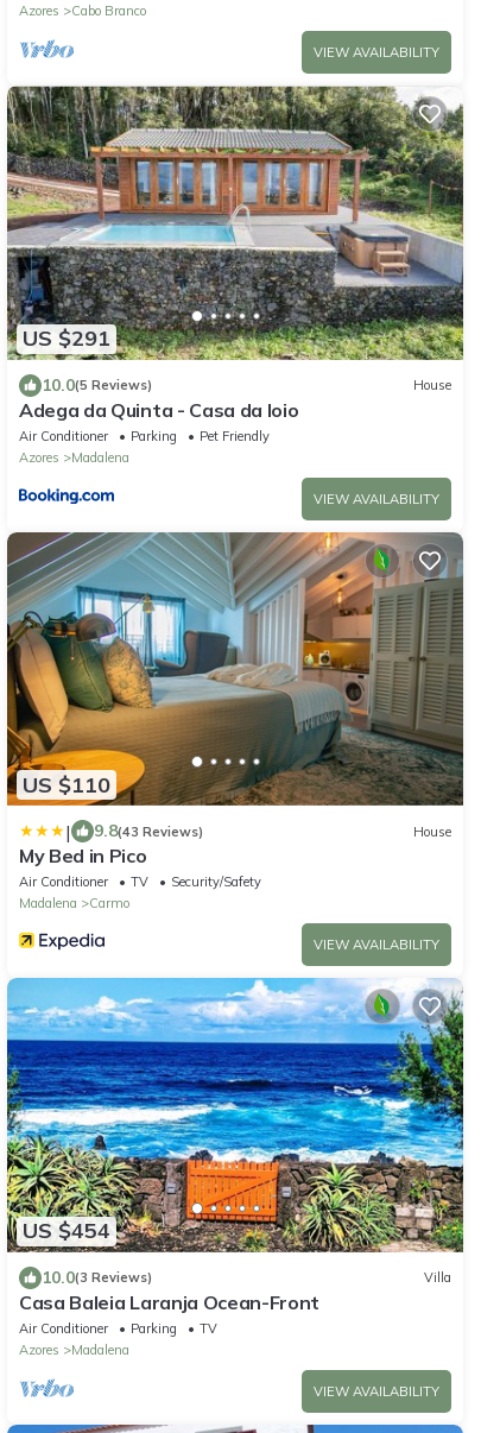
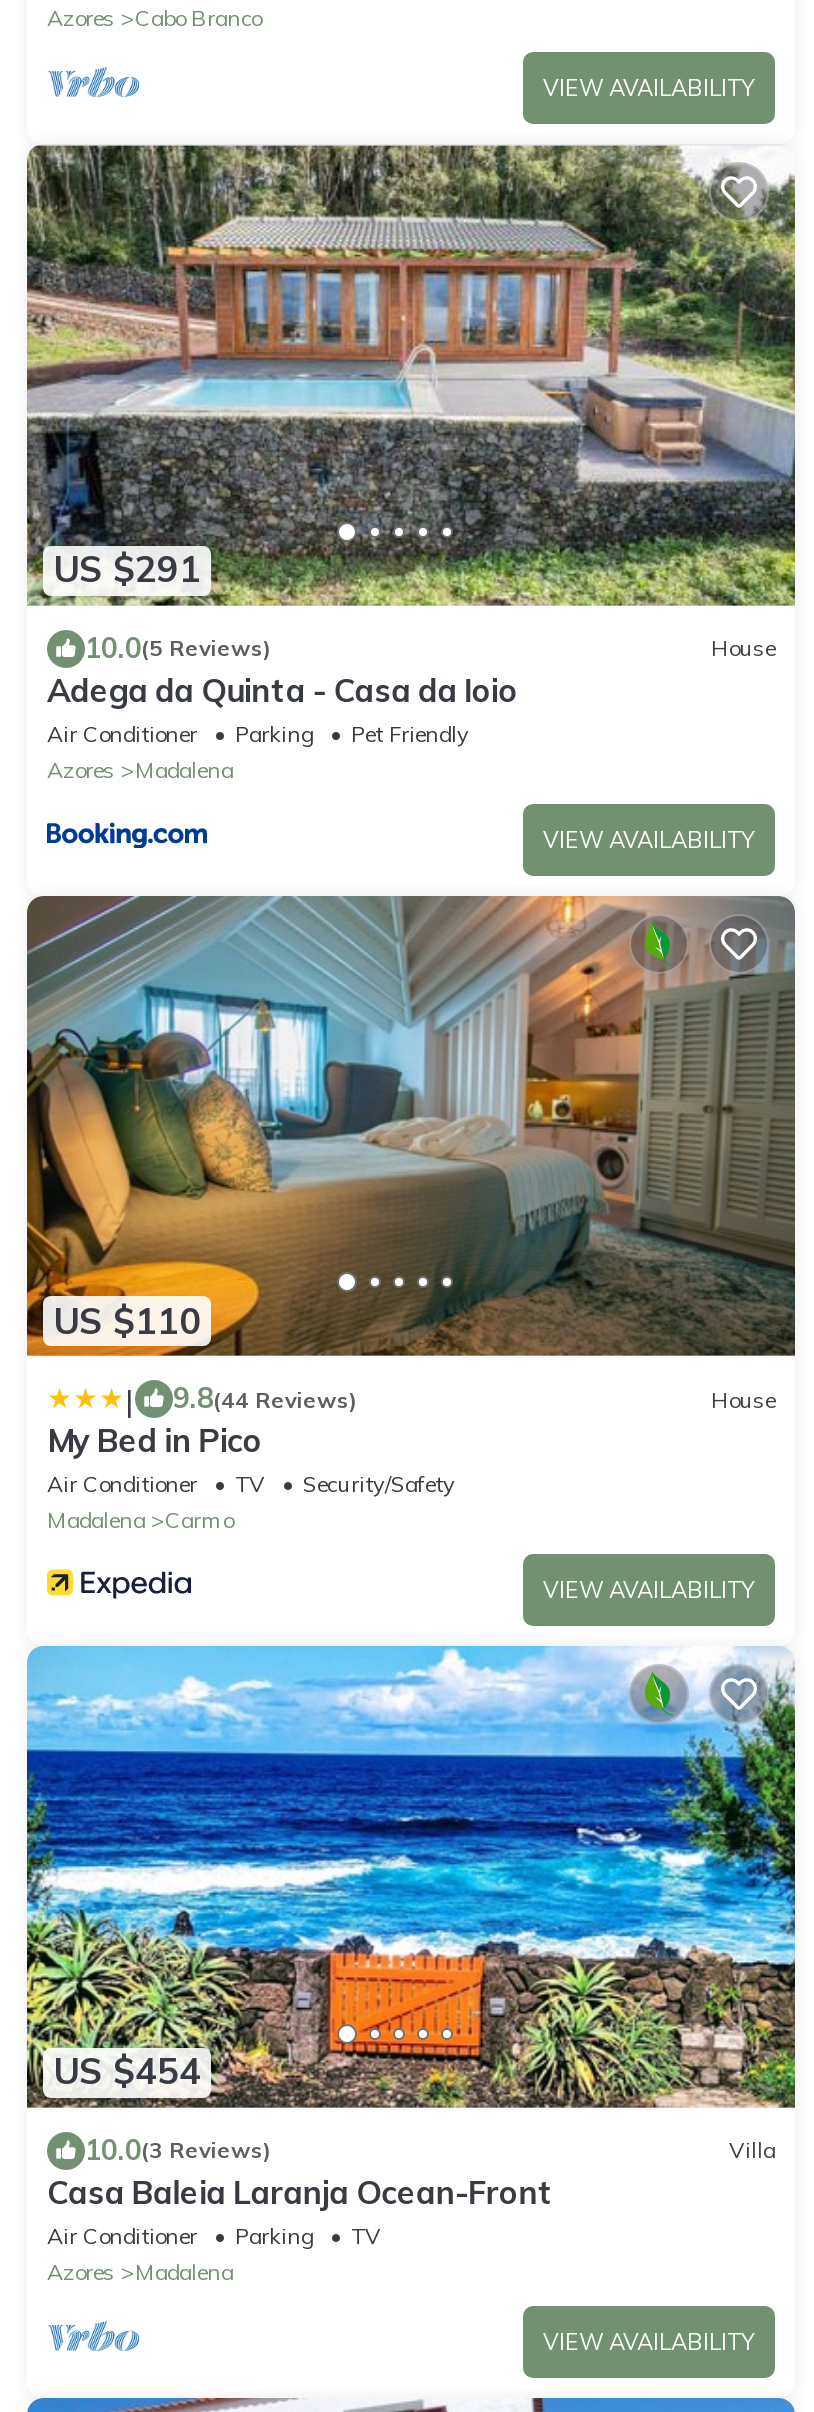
[94,820,203,842] 9.8(43 Reviews) -> [173,1380,357,1416] 9.8(44 Reviews)

